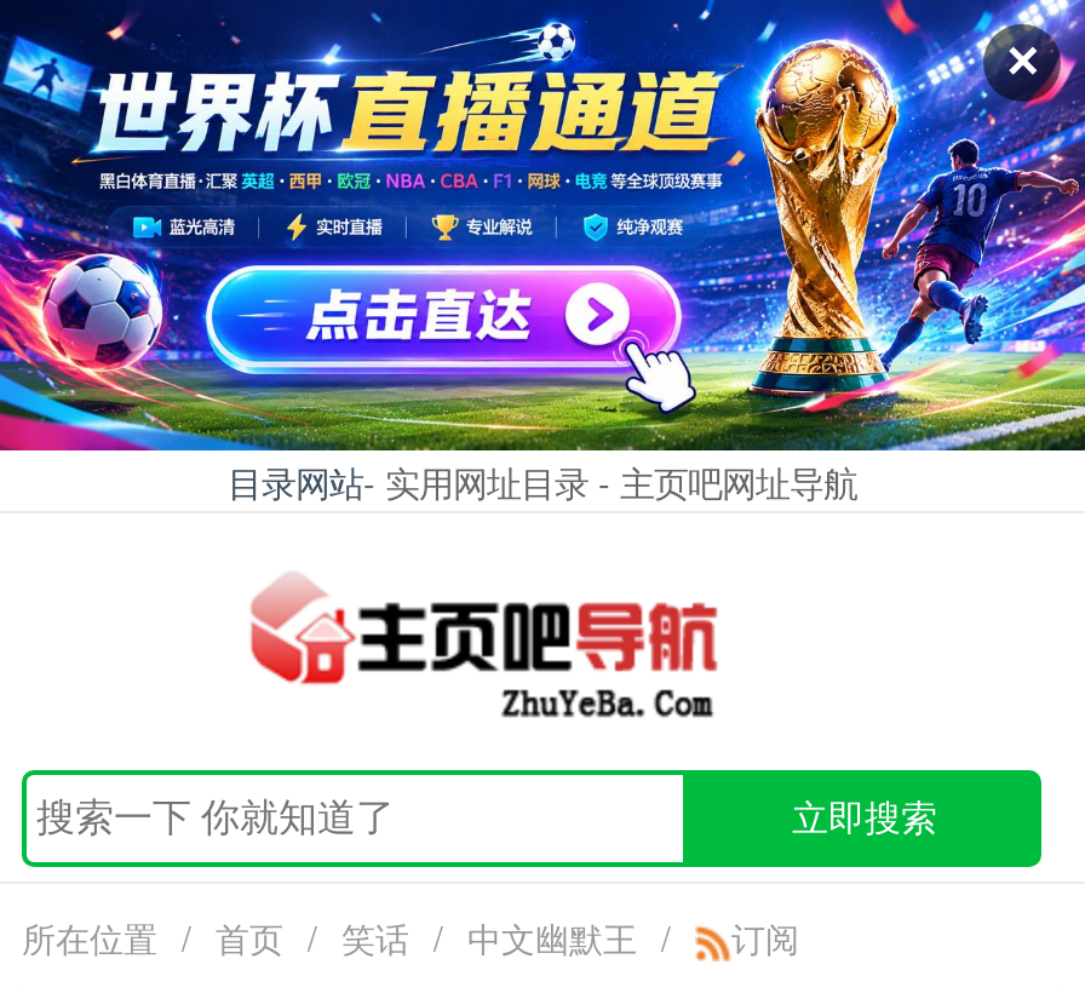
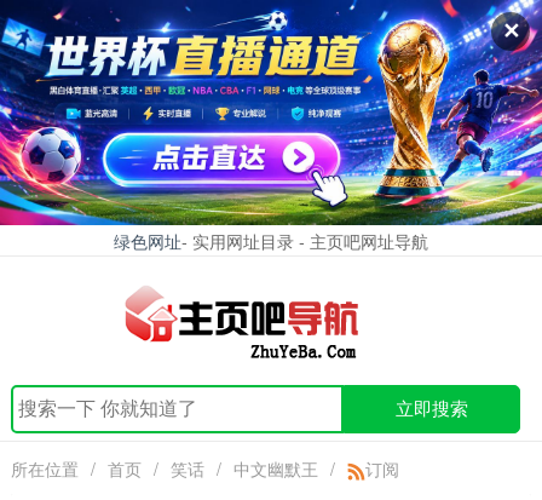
[228,456,857,507] 目录网站- 实用网址目录 - 主页吧网址导航 -> [114,228,428,253] 绿色网址- 实用网址目录 - 主页吧网址导航

